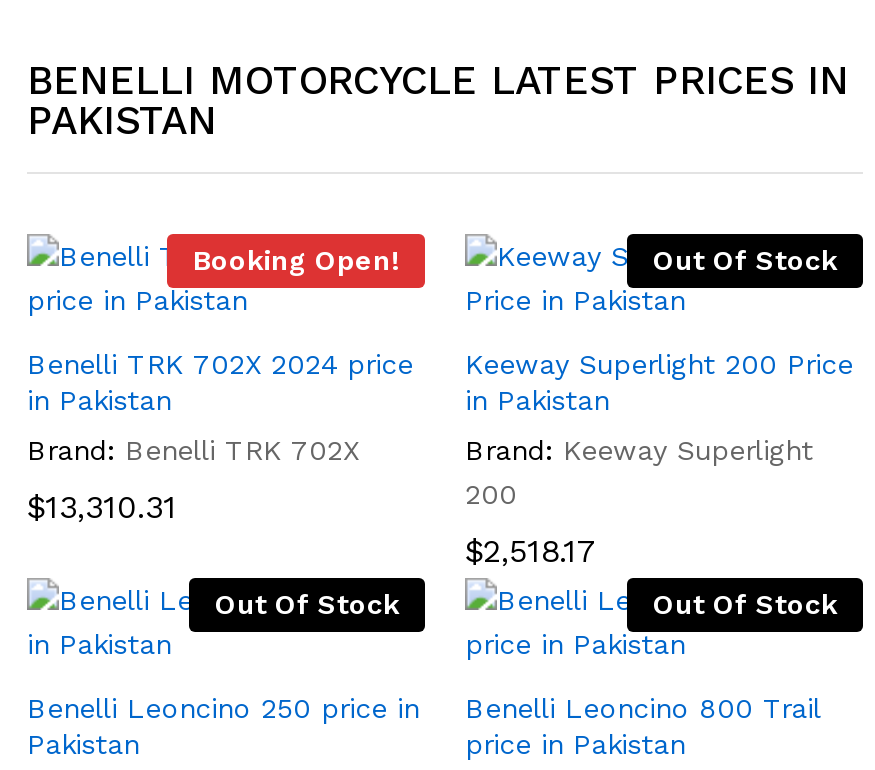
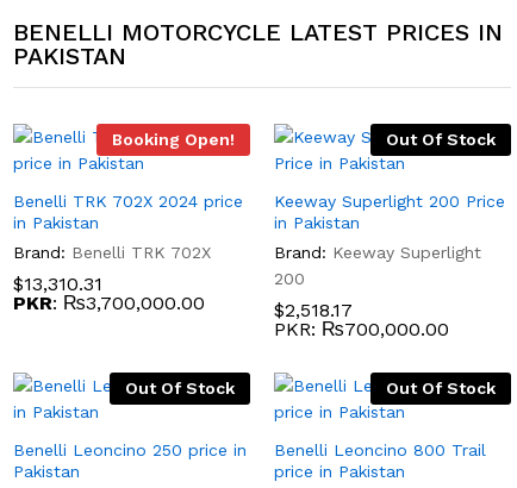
none -> [13,292,205,314] PKR: ₨3,700,000.00
none -> [274,318,449,341] PKR: ₨700,000.00

